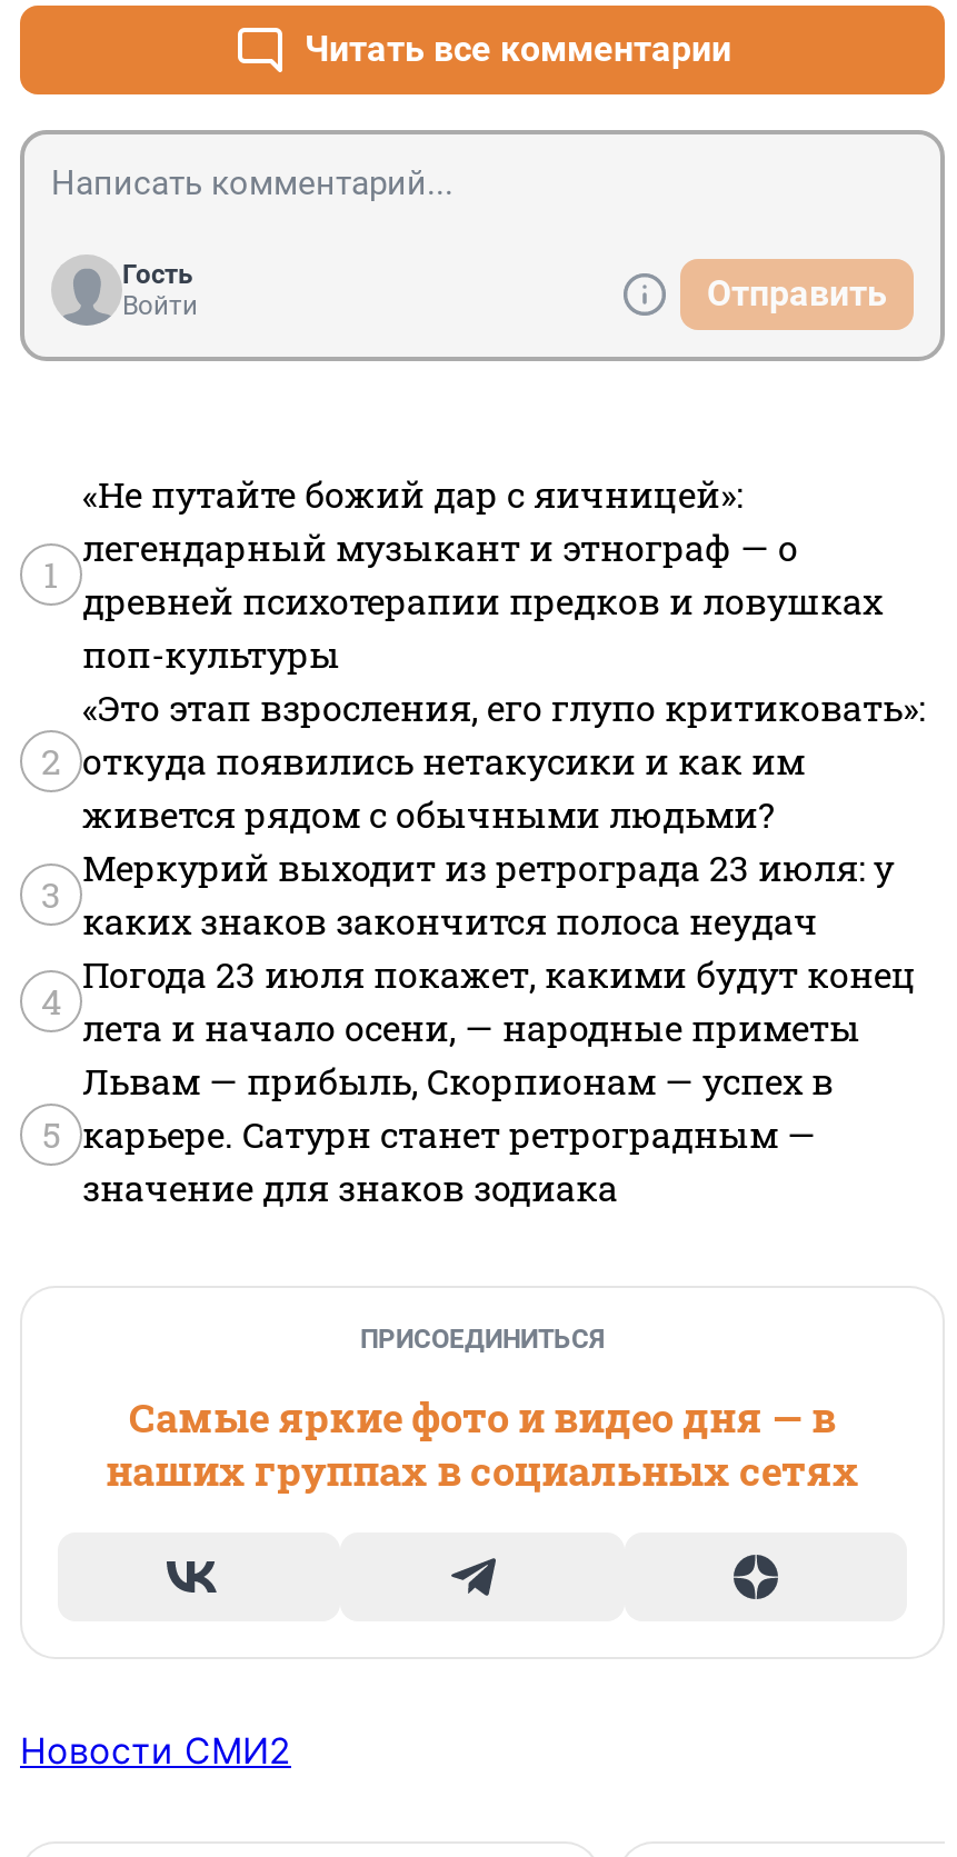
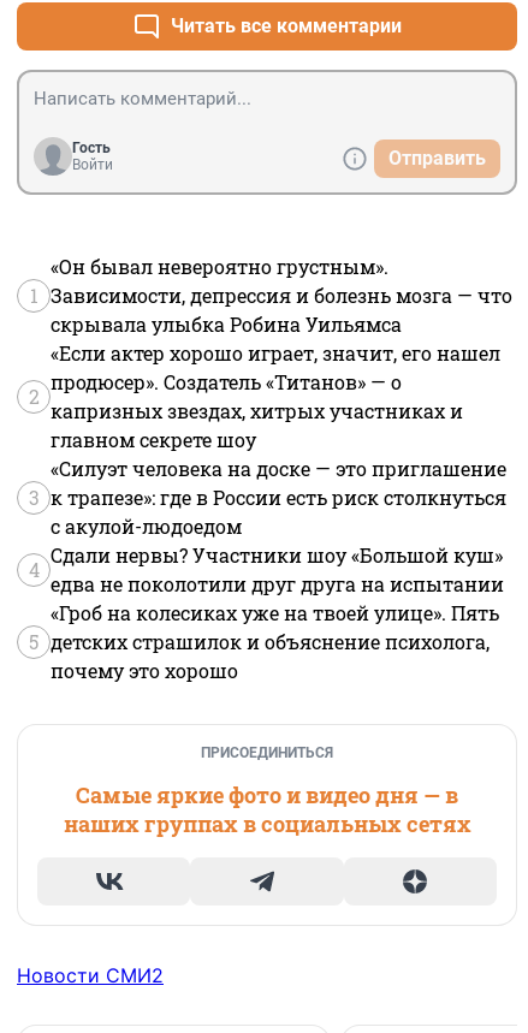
[82,471,883,678] «Не путайте божий дар с яичницей»: | легендарный музыкант и этнограф — о | древней психотерапии предков и ловушках | поп-культуры -> [51,254,512,337] «Он бывал невероятно грустным». | Зависимости, депрессия и болезнь мозга — что | скрывала улыбка Робина Уильямса
[82,684,925,838] «Это этап взросления, его глупо критиковать»: | откуда появились нетакусики и как им | живется рядом с обычными людьми? -> [51,341,500,453] «Если актер хорошо играет, значит, его нашел | продюсер». Создатель «Титанов» — о | капризных звездах, хитрых участниках и | главном секрете шоу
[82,844,894,944] Меркурий выходит из ретрограда 23 июля: у | каких знаков закончится полоса неудач -> [51,456,506,539] «Силуэт человека на доске — это приглашение | к трапезе»: где в России есть риск столкнуться | с акулой-людоедом
[82,951,916,1051] Погода 23 июля покажет, какими будут конец | лета и начало осени, — народные приметы -> [51,543,504,597] Сдали нервы? Участники шоу «Большой куш» | едва не поколотили друг друга на испытании
[82,1058,834,1211] Львам — прибыль, Скорпионам — успех в | карьере. Сатурн станет ретроградным — | значение для знаков зодиака -> [51,601,499,684] «Гроб на колесиках уже на твоей улице». Пять | детских страшилок и объяснение психолога, | почему это хорошо

